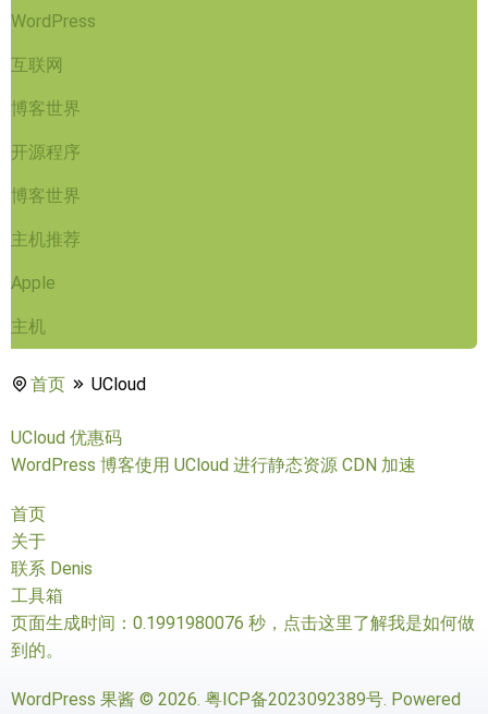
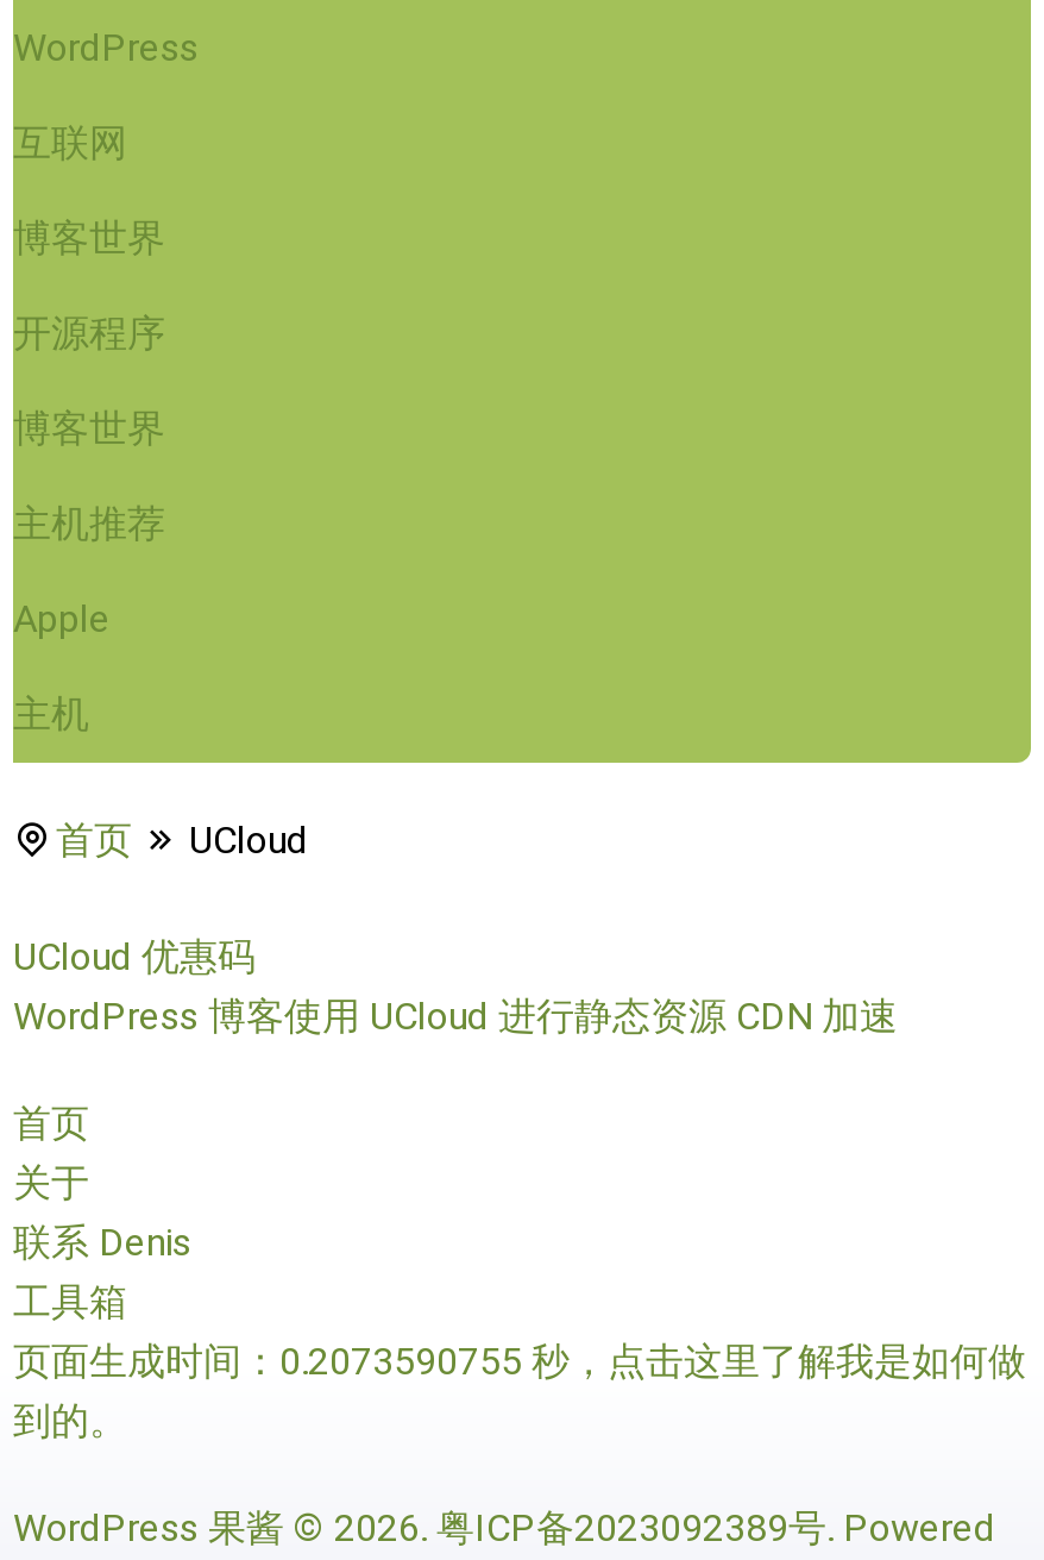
[11,613,475,633] 页面生成时间：0.1991980076 秒，点击这里了解我是如何做 -> [13,1339,1026,1384] 页面生成时间：0.2073590755 秒，点击这里了解我是如何做

